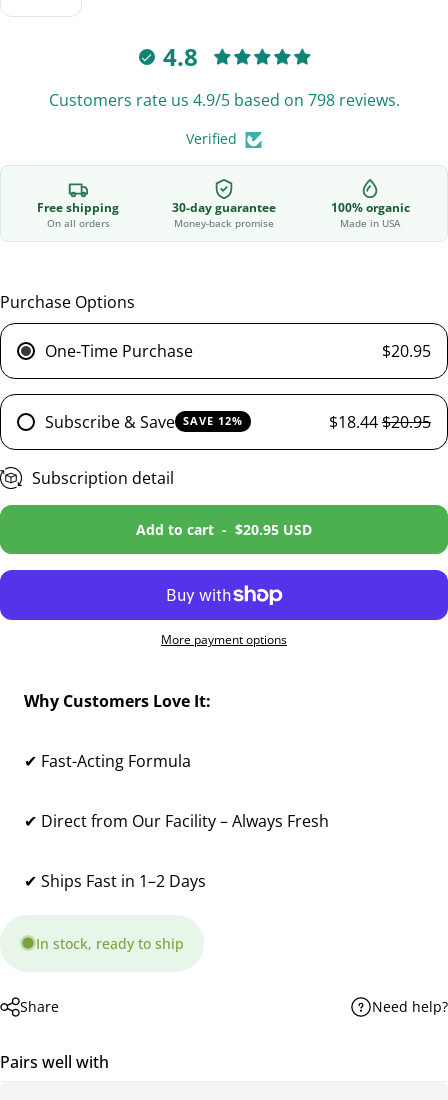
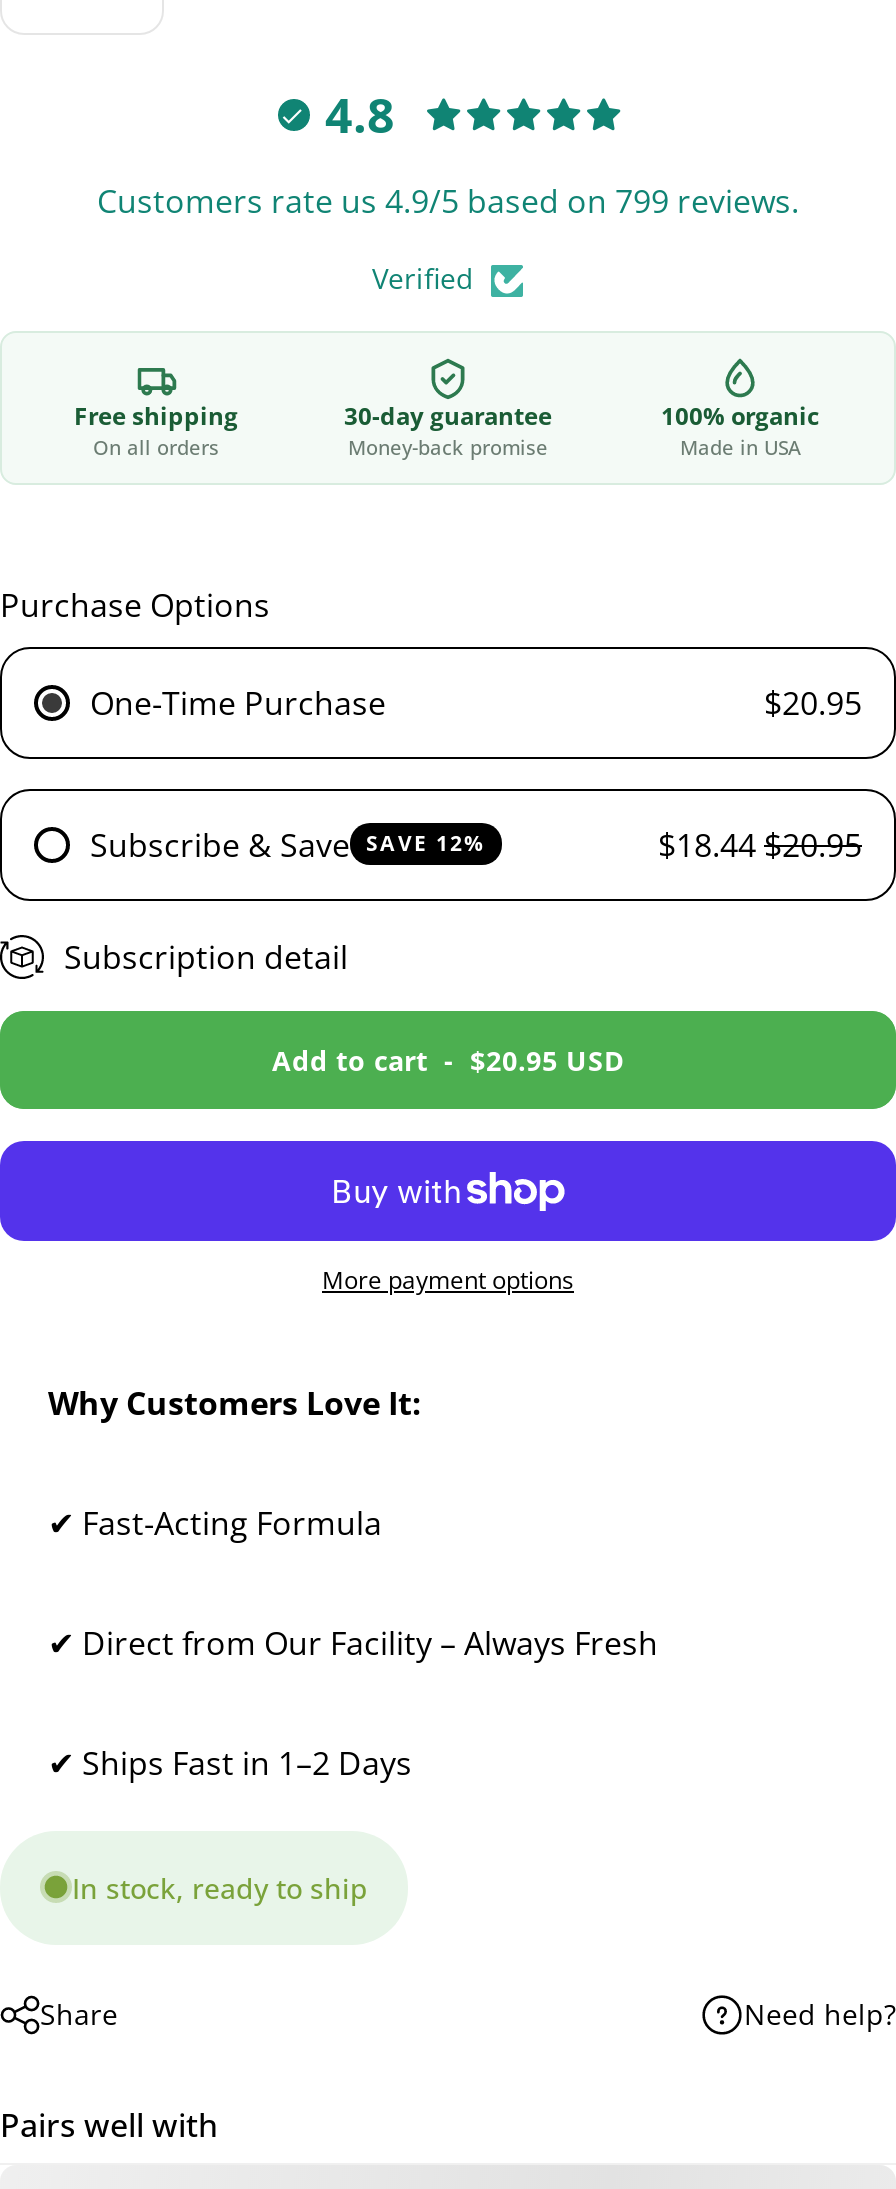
[48,89,399,111] Customers rate us 4.9/5 based on 798 reviews. -> [97,179,799,223] Customers rate us 4.9/5 based on 799 reviews.

